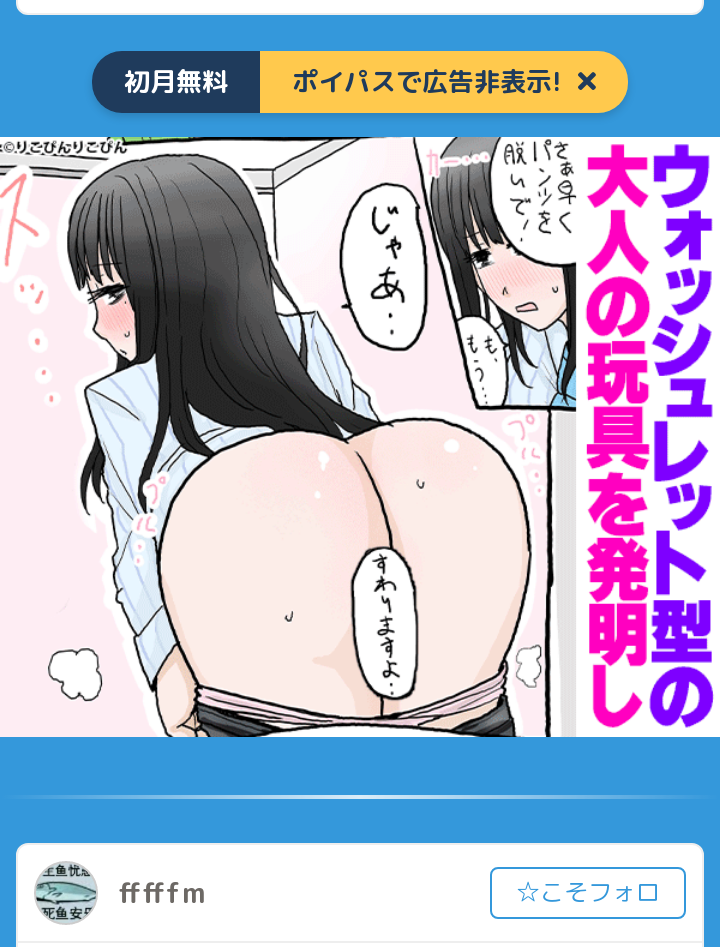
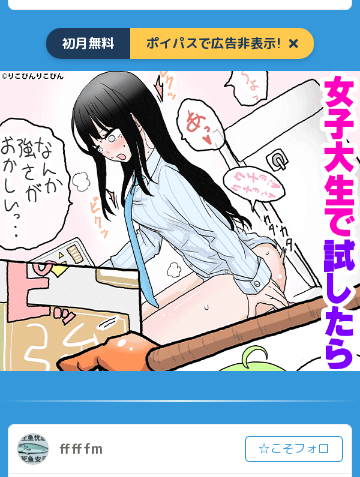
[6,135,714,739] [image] -> [3,70,357,372] [image]

